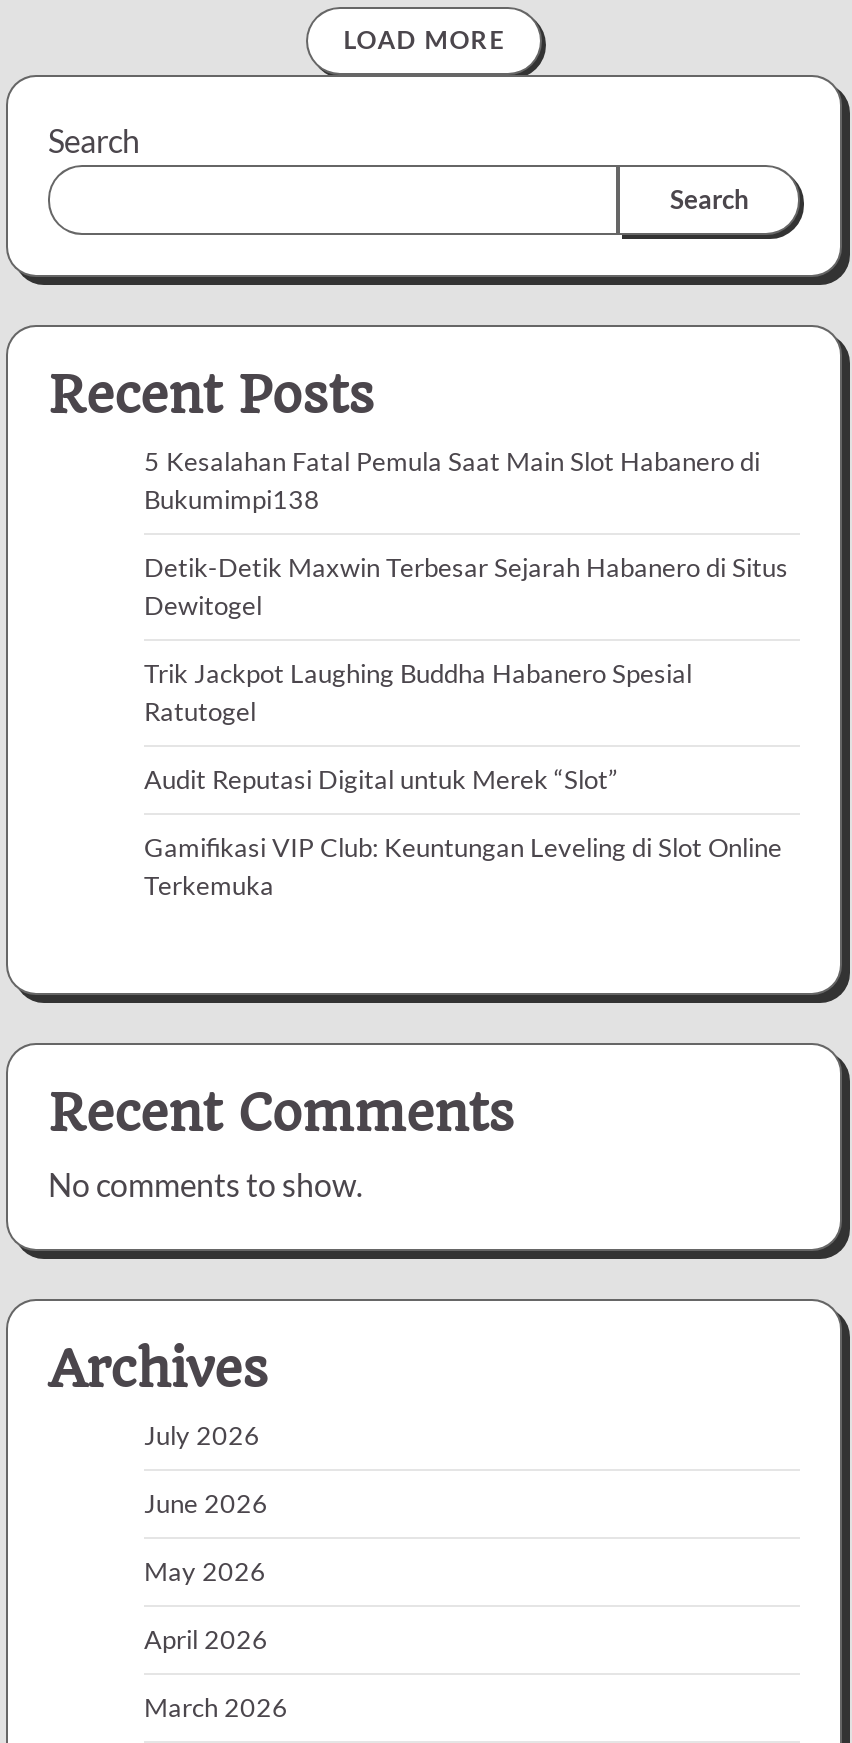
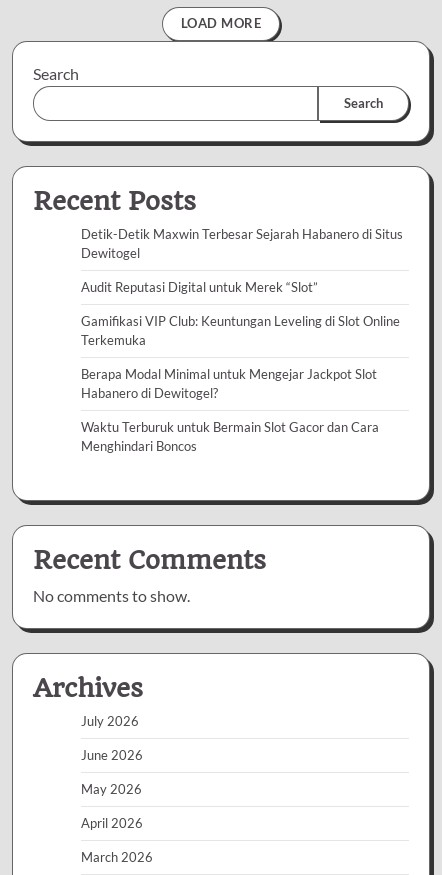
[144,446,760,516] 5 Kesalahan Fatal Pemula Saat Main Slot Habanero di | Bukumimpi138 -> none
moved [144,552,788,622] -> [81,226,403,261]: Detik-Detik Maxwin Terbesar Sejarah Habanero di Situs | Dewitogel
[144,658,692,728] Trik Jackpot Laughing Buddha Habanero Spesial | Ratutogel -> none
moved [144,764,782,902] -> [81,279,400,348]: Audit Reputasi Digital untuk Merek “Slot” | Gamifikasi VIP Club: Keuntungan Leveling di Slot Online | Terkemuka
none -> [81,366,379,454] Berapa Modal Minimal untuk Mengejar Jackpot Slot | Habanero di Dewitogel? | Waktu Terburuk untuk Bermain Slot Gacor dan Cara | Menghindari Boncos

